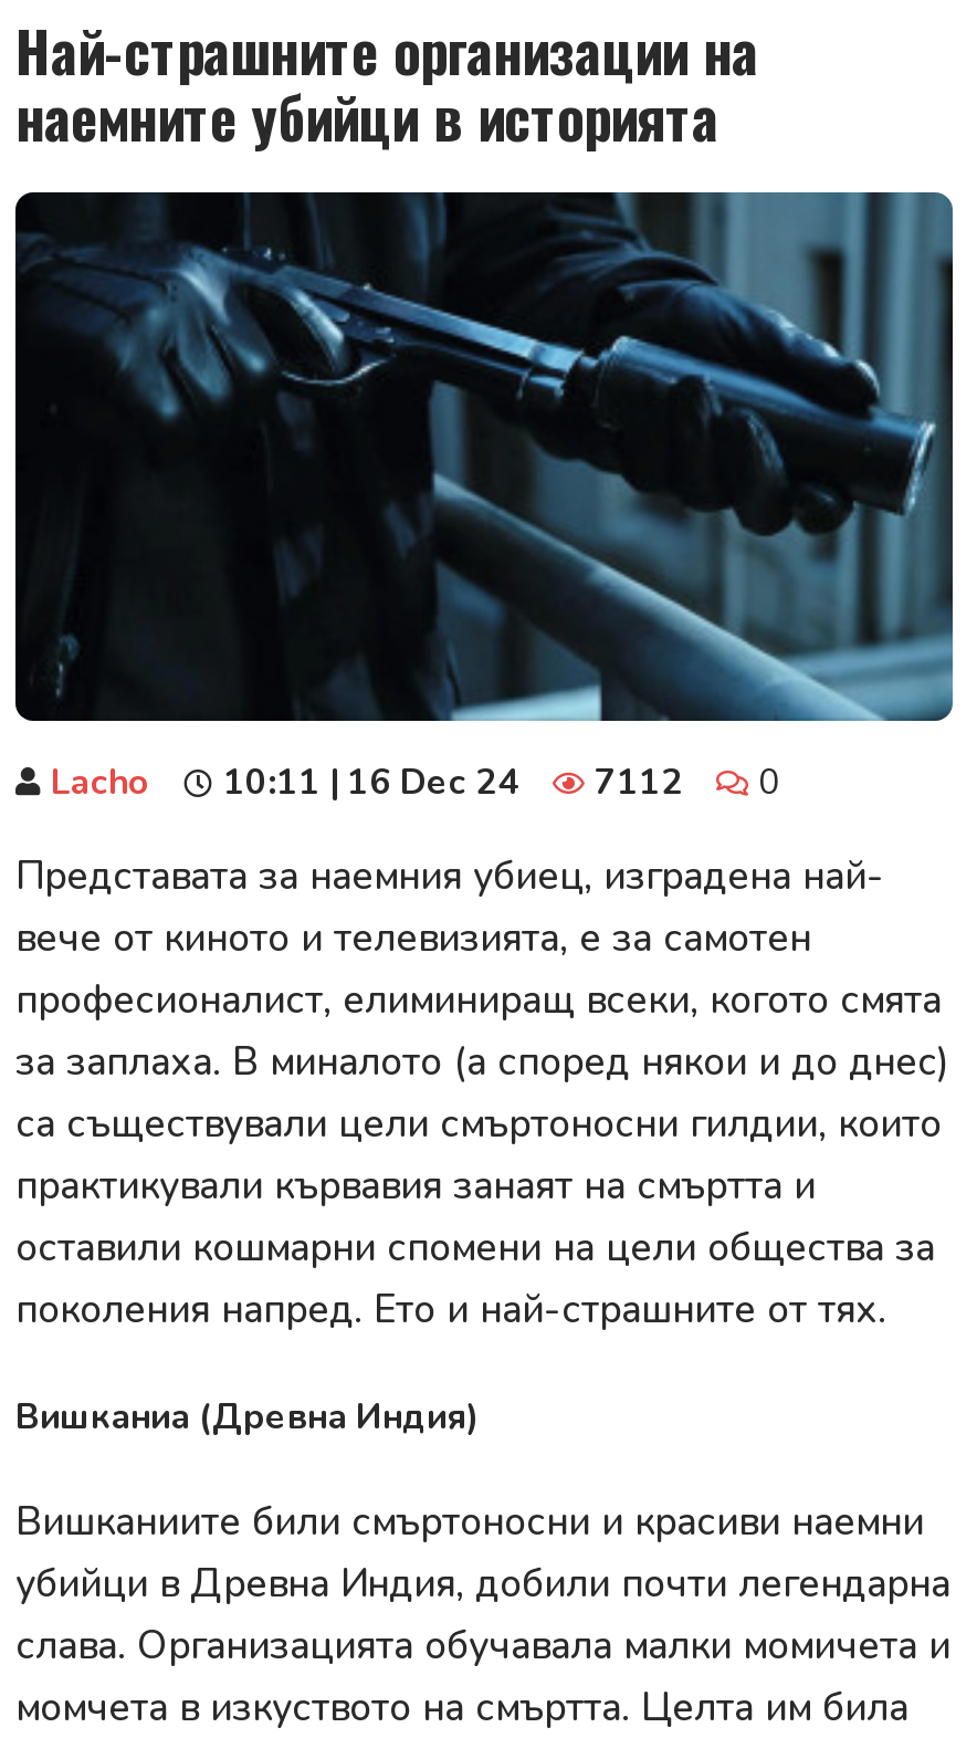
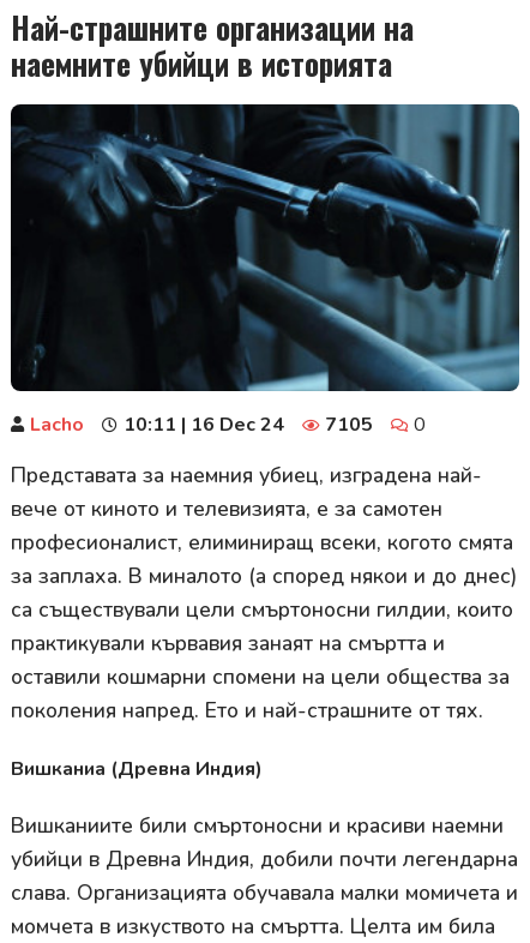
[595,757,683,806] 7112 -> [325,411,373,437] 7105

